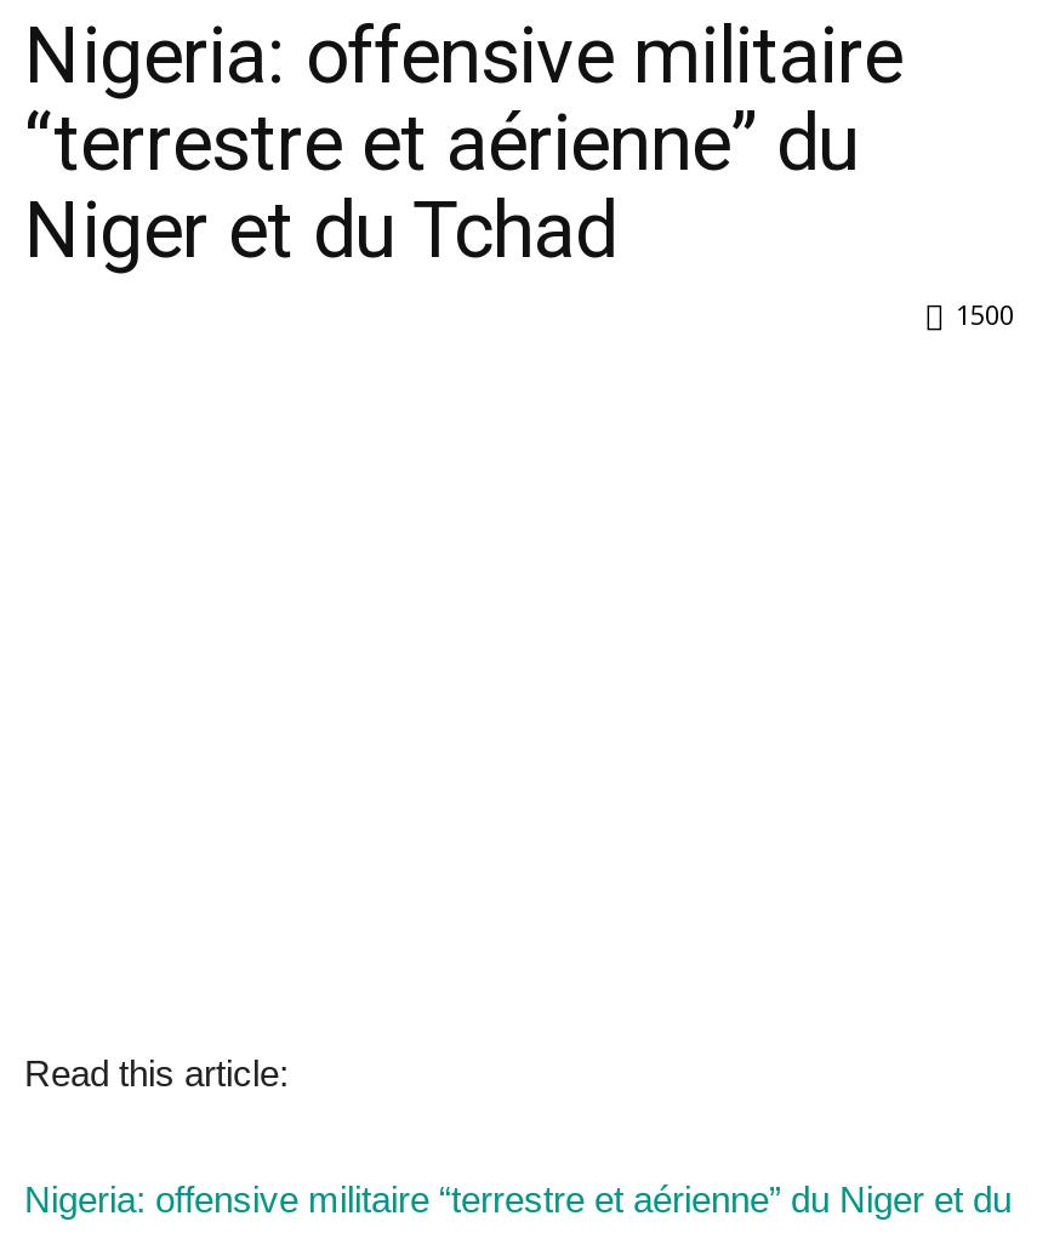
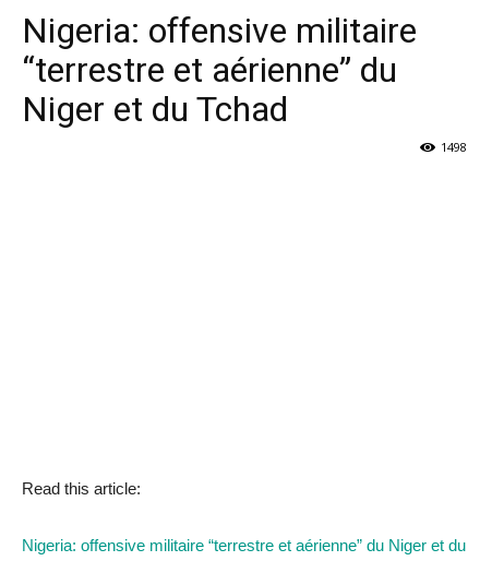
[956,296,1014,332] 1500 -> [441,139,467,155] 1498

